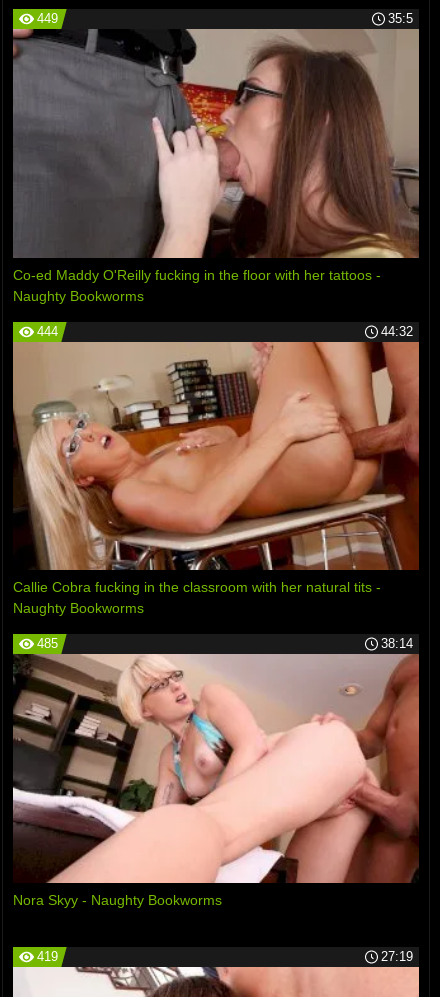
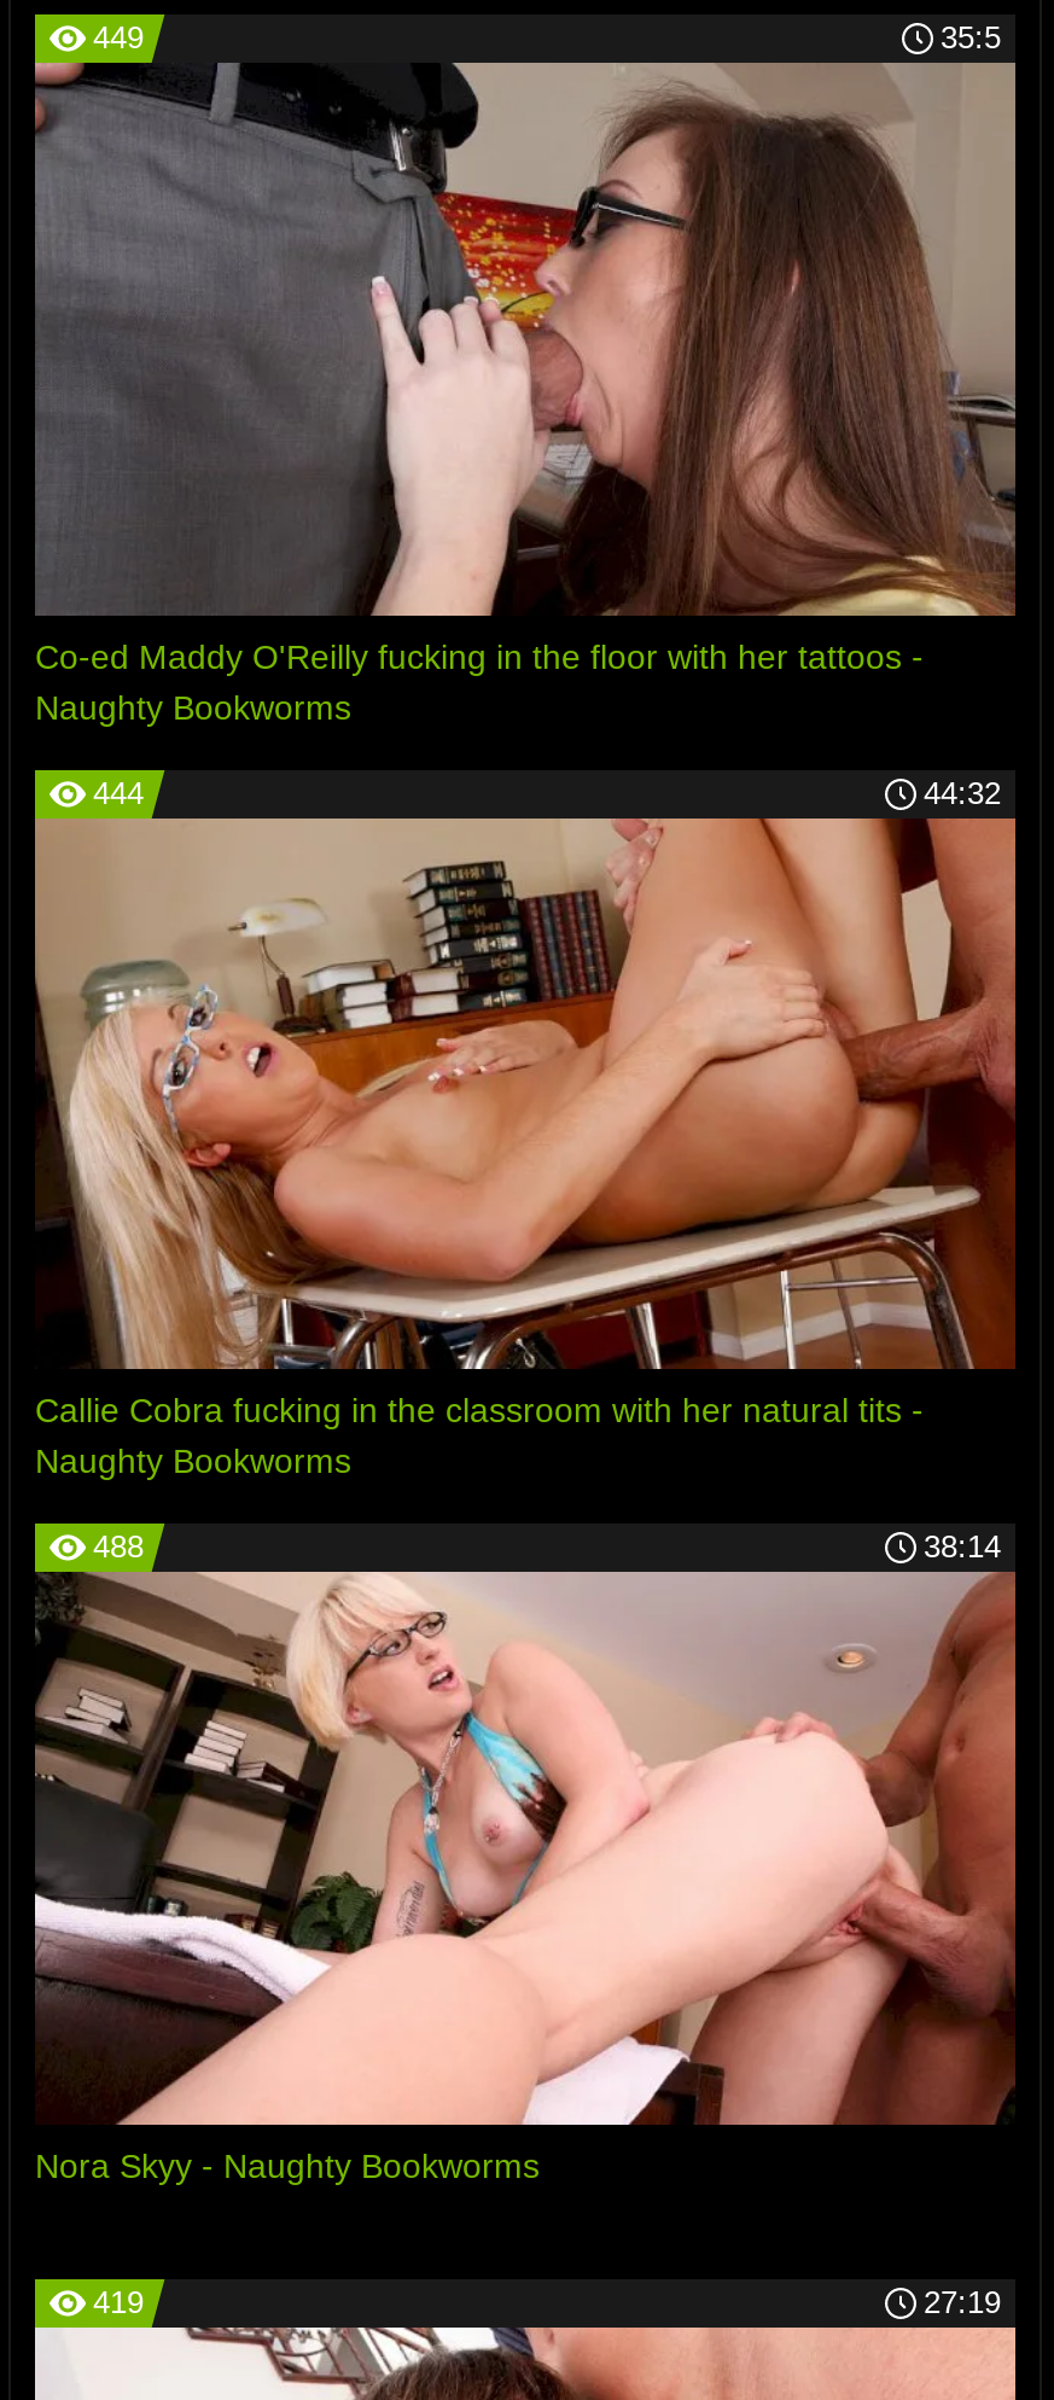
[37,636,58,651] 485 -> [93,1529,144,1565] 488

